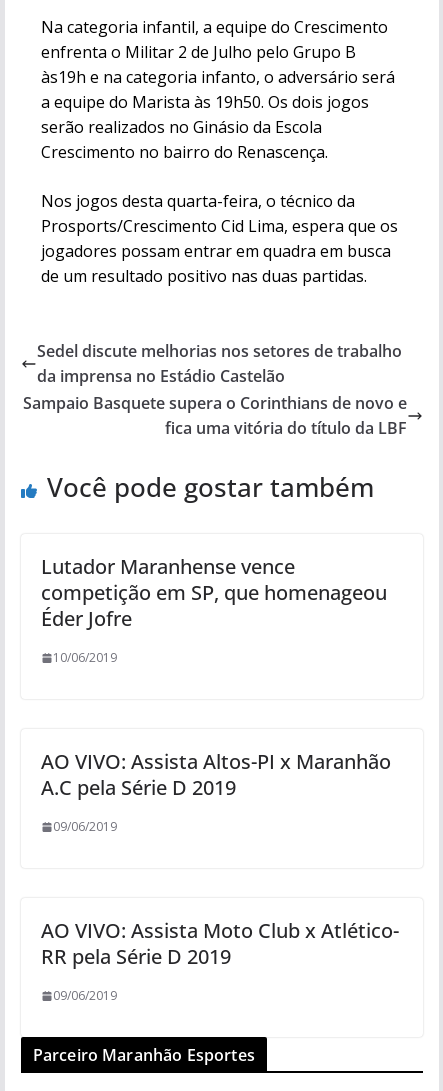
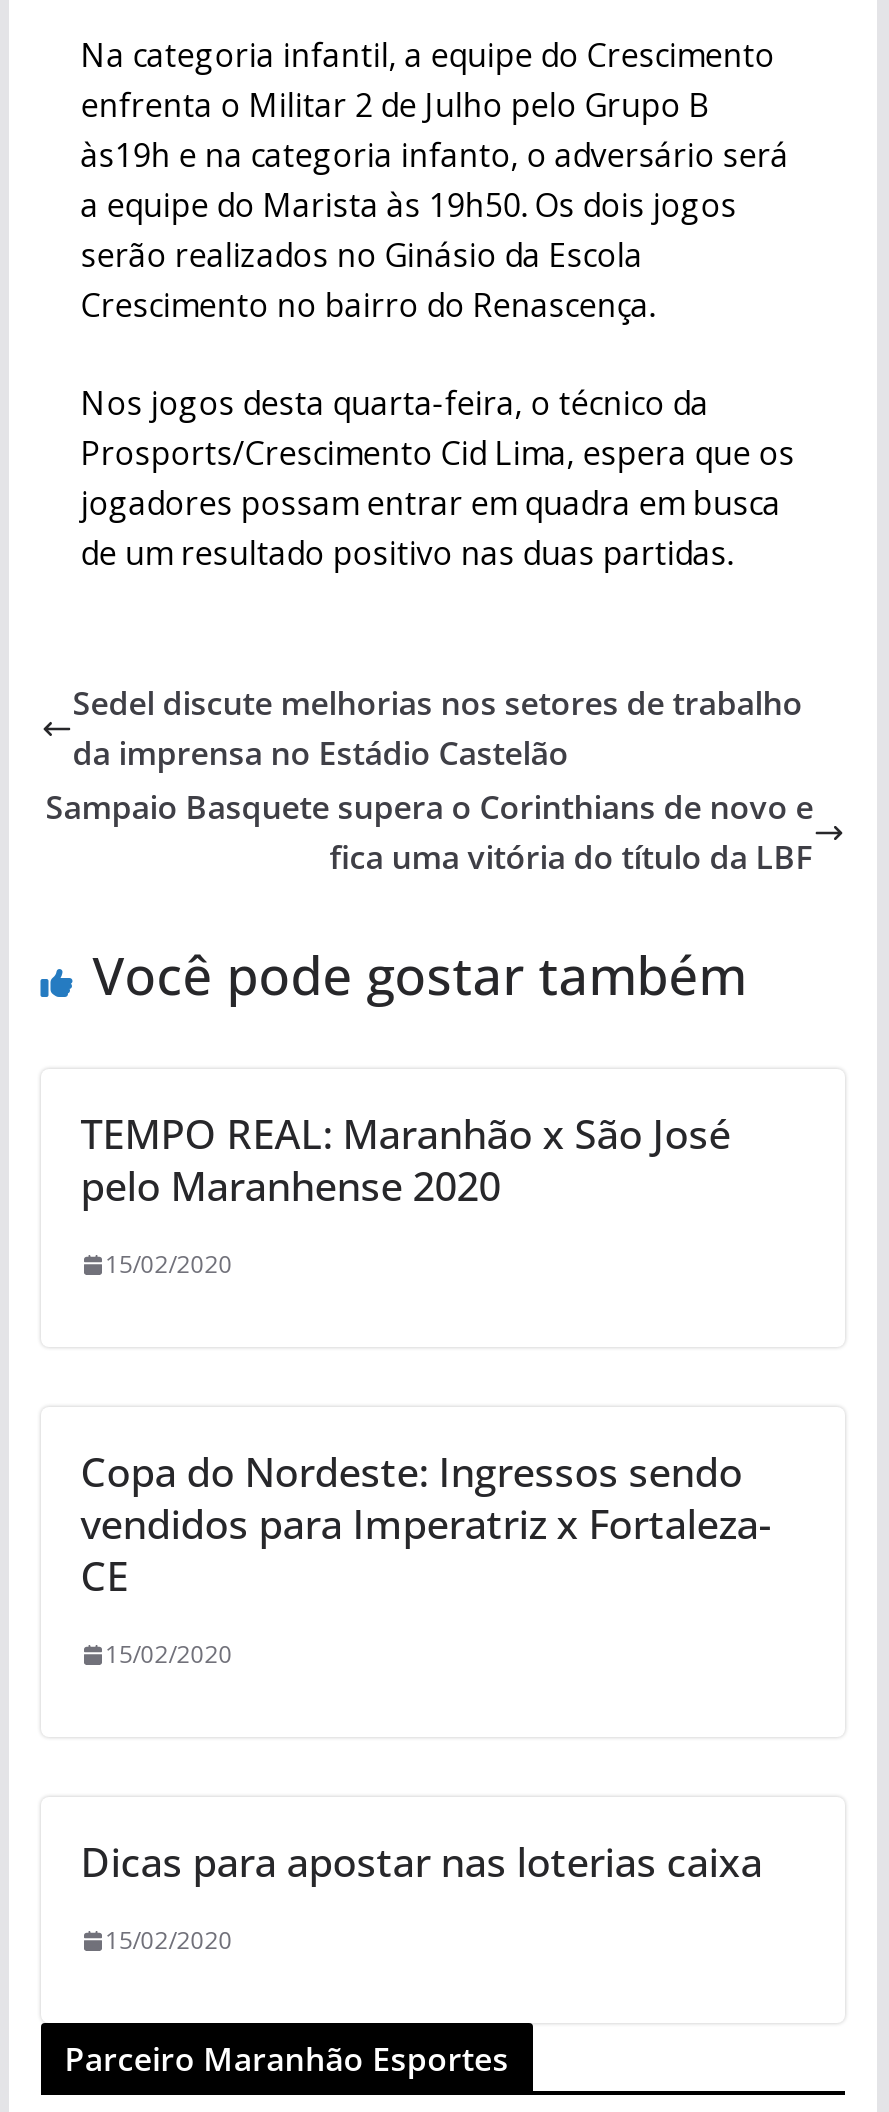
[41,553,387,632] Lutador Maranhense vence | competição em SP, que homenageou | Éder Jofre -> [80,1107,730,1213] TEMPO REAL: Maranhão x São José | pelo Maranhense 2020
[53,649,117,666] 10/06/2019 -> [104,1247,232,1281] 15/02/2020
[41,748,391,801] AO VIVO: Assista Altos-PI x Maranhão | A.C pela Série D 2019 -> [80,1445,770,1603] Copa do Nordeste: Ingressos sendo | vendidos para Imperatriz x Fortaleza- | CE
[53,818,117,835] 09/06/2019 -> [104,1637,232,1671] 15/02/2020
[41,917,399,970] AO VIVO: Assista Moto Club x Atlético- | RR pela Série D 2019 -> [80,1835,762,1889] Dicas para apostar nas loterias caixa
[53,987,117,1004] 09/06/2019 -> [104,1923,232,1957] 15/02/2020

